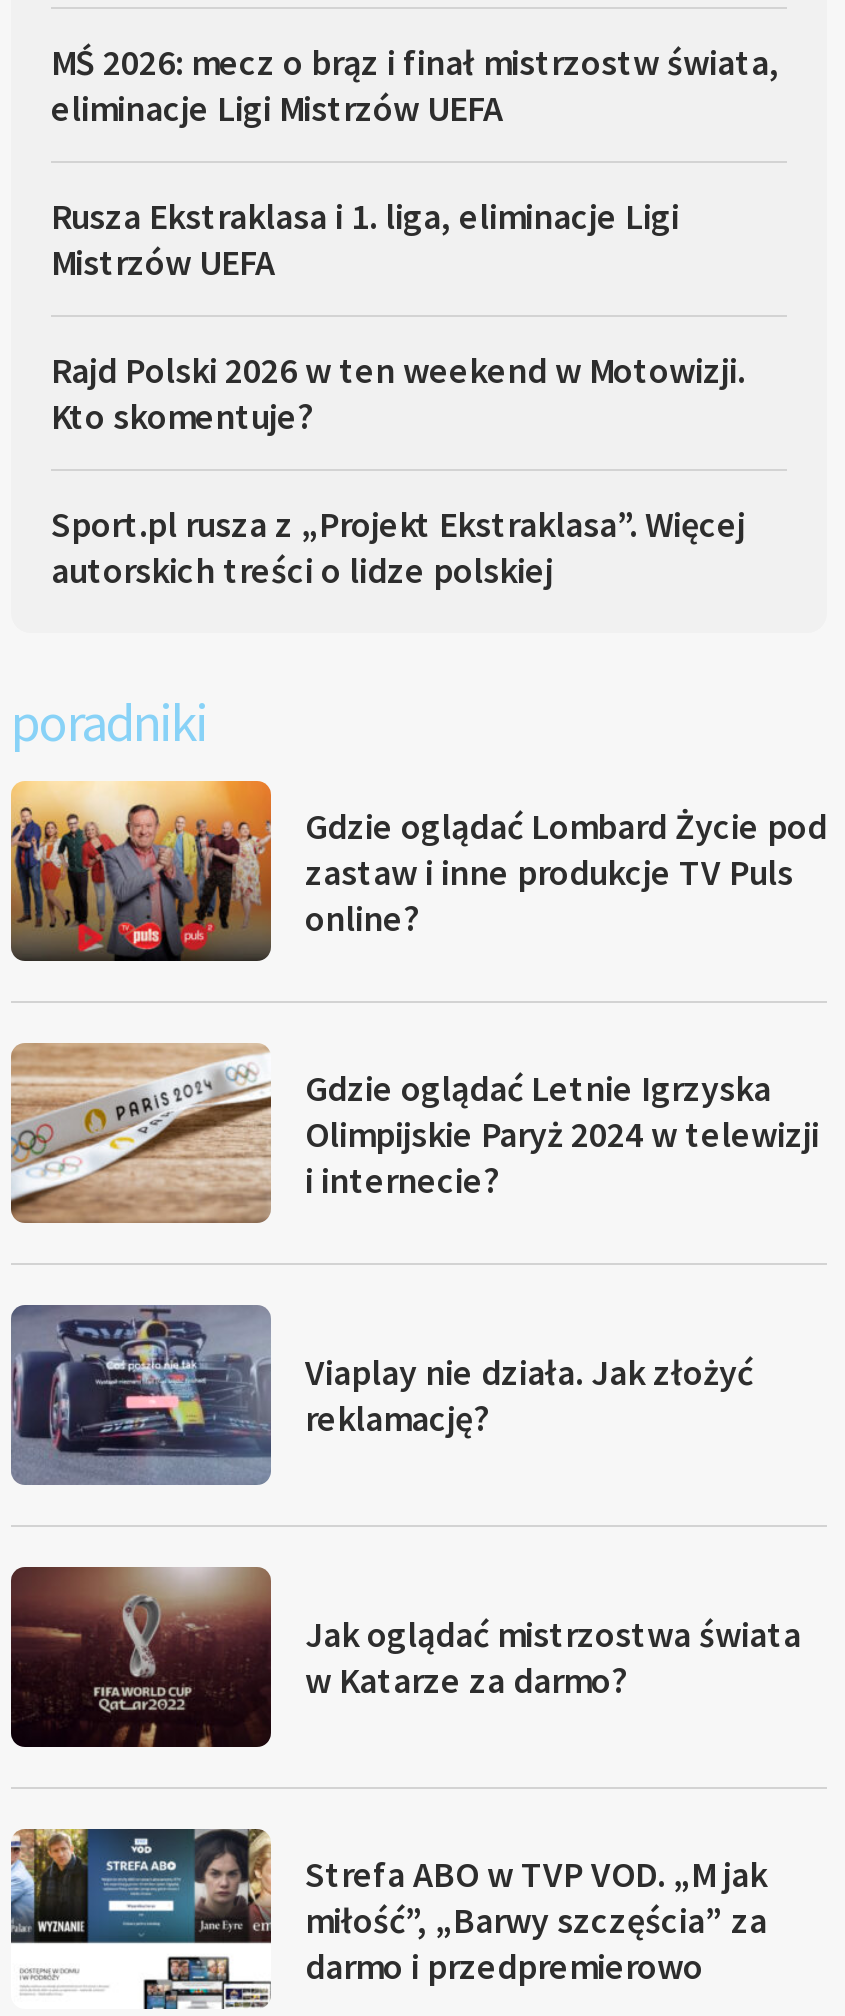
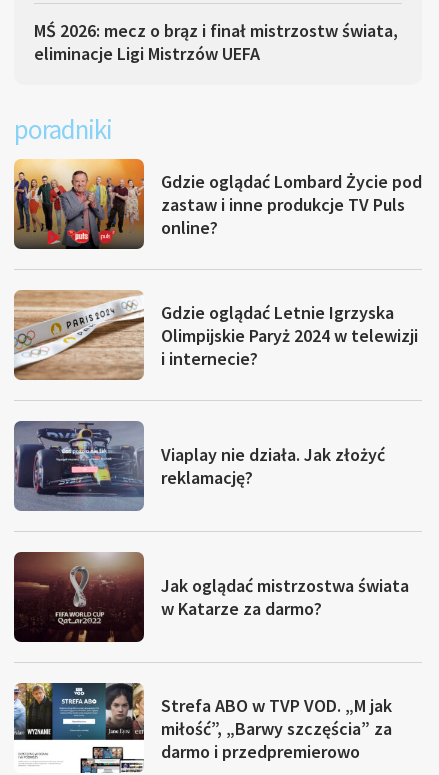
[51,193,745,593] Rusza Ekstraklasa i 1. liga, eliminacje Ligi | Mistrzów UEFA | Rajd Polski 2026 w ten weekend w Motowizji. | Kto skomentuje? | Sport.pl rusza z „Projekt Ekstraklasa”. Więcej | autorskich treści o lidze polskiej -> none

